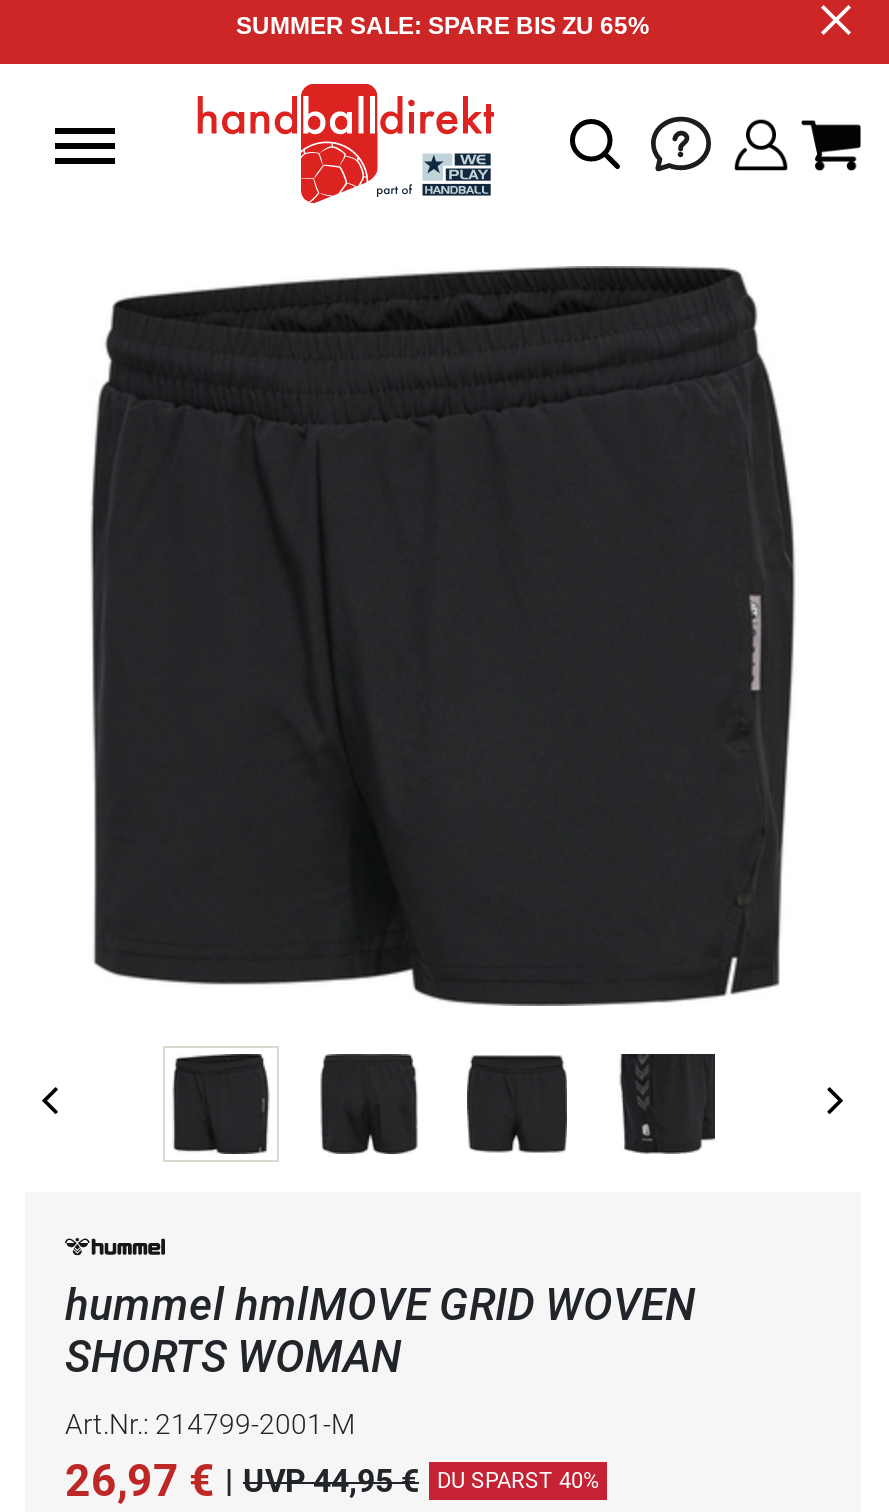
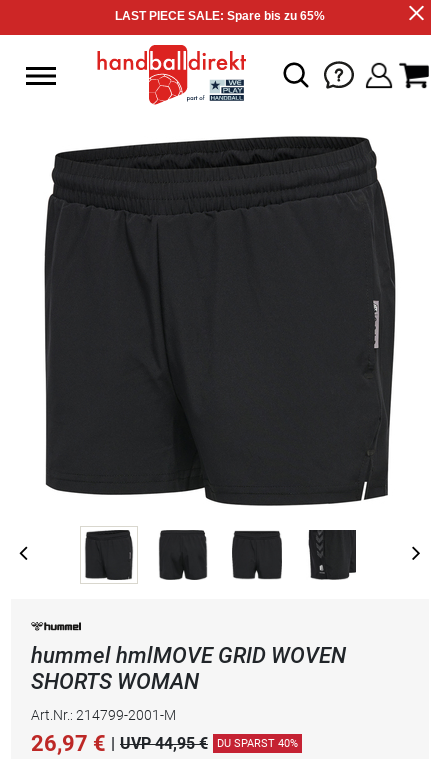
[236,12,650,40] SUMMER SALE: SPARE BIS ZU 65% -> [115,9,325,23] LAST PIECE SALE: Spare bis zu 65%

